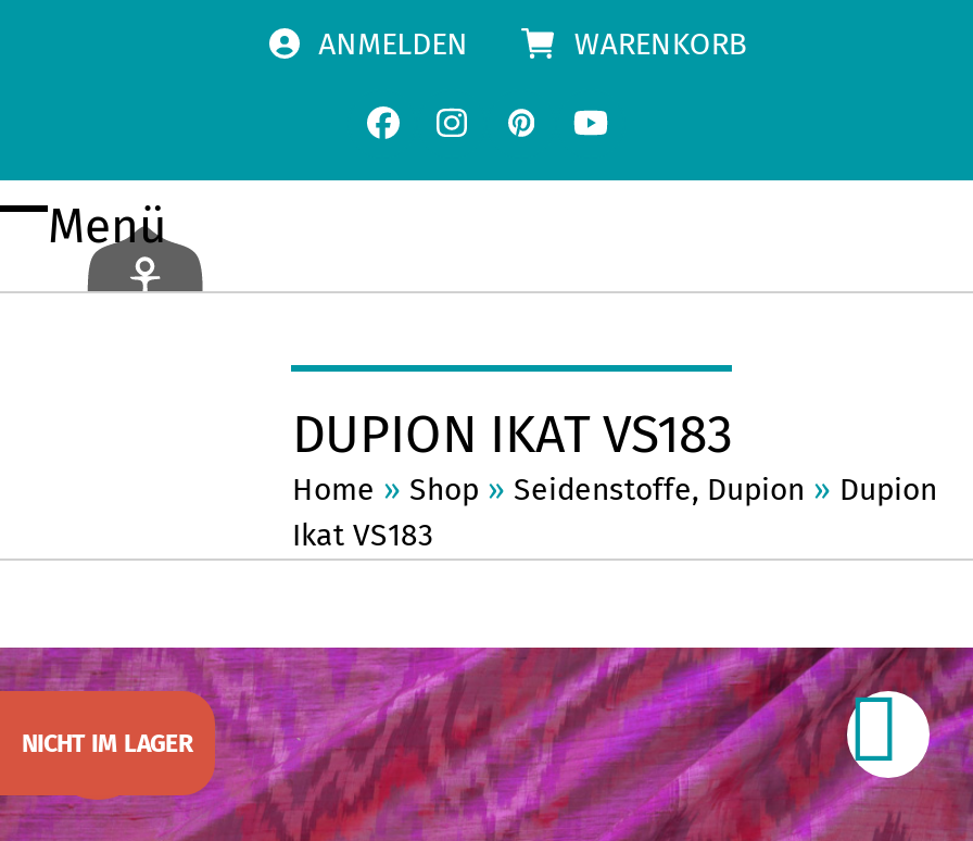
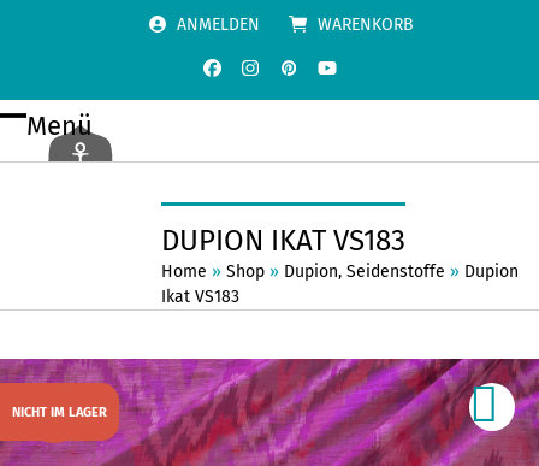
[292,472,937,509] Home» Shop» Seidenstoffe, Dupion» Dupion -> [162,261,519,282] Home» Shop» Dupion, Seidenstoffe» Dupion

